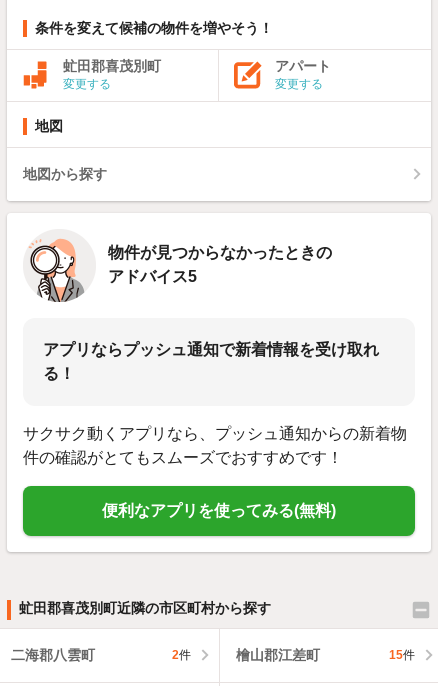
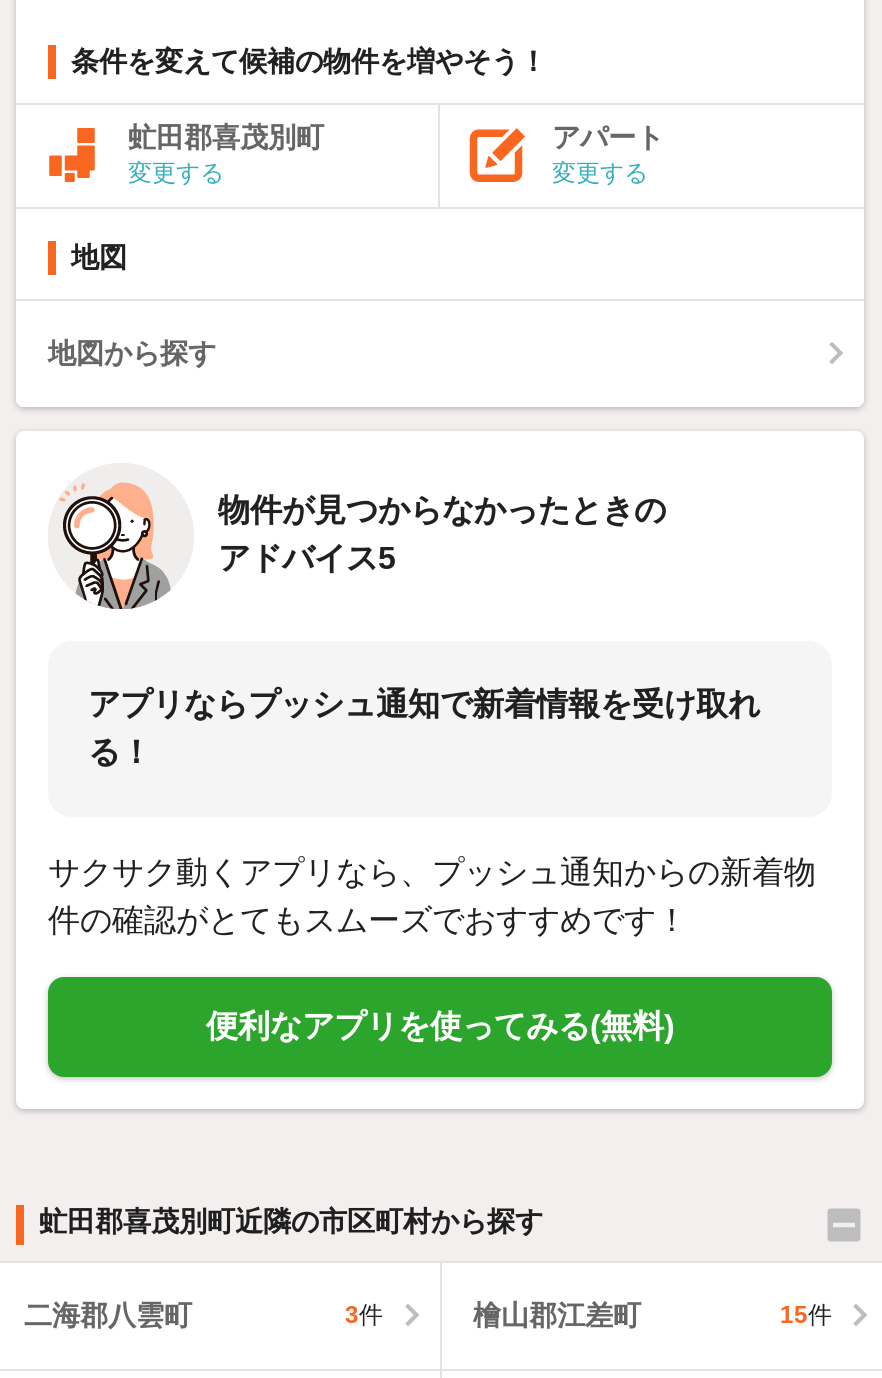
[171,648,190,662] 2件 -> [345,1302,383,1330] 3件

